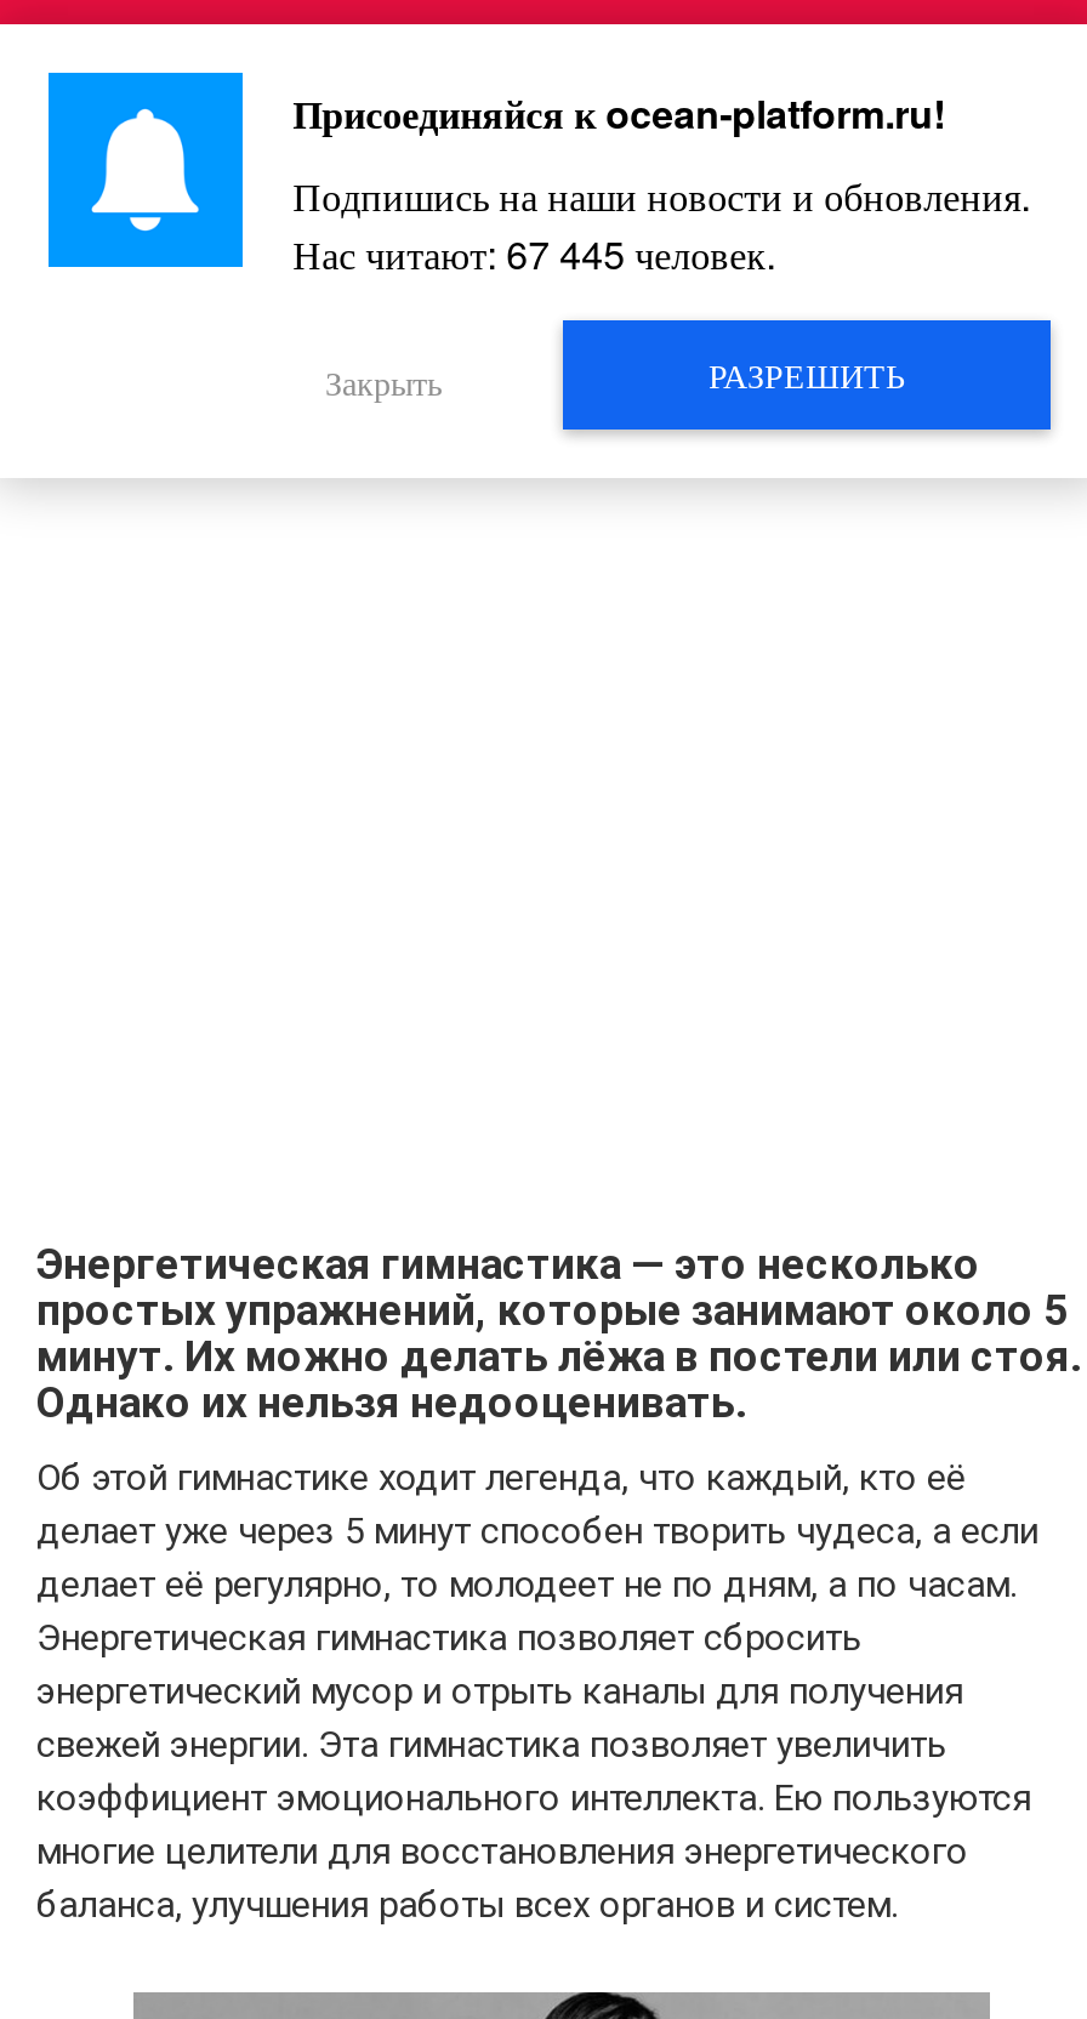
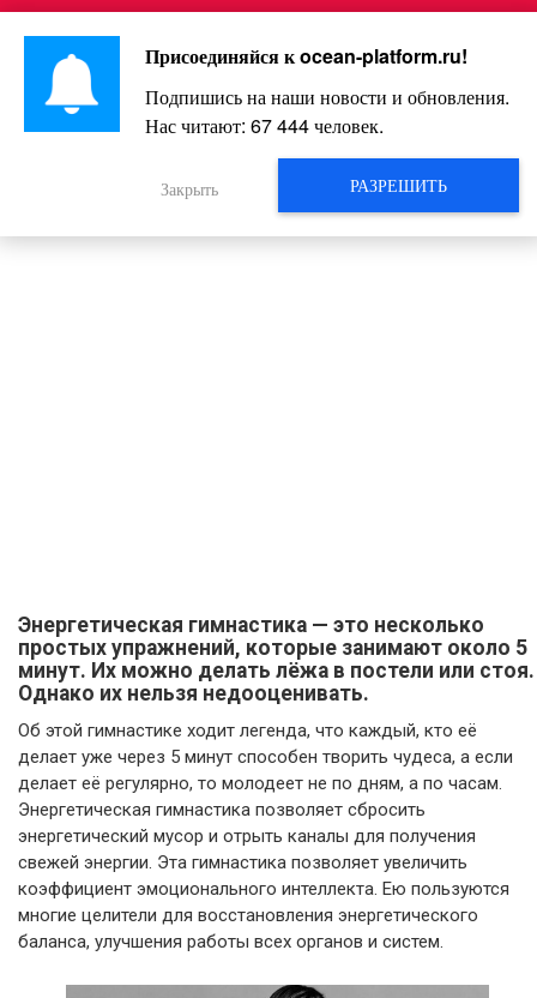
[293,226,775,281] Нас читают: 67 445 человек. -> [145,112,383,139] Нас читают: 67 444 человек.

